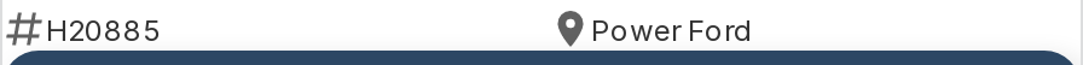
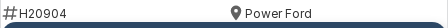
[46,12,162,48] H20885 -> [19,6,67,21] H20904

